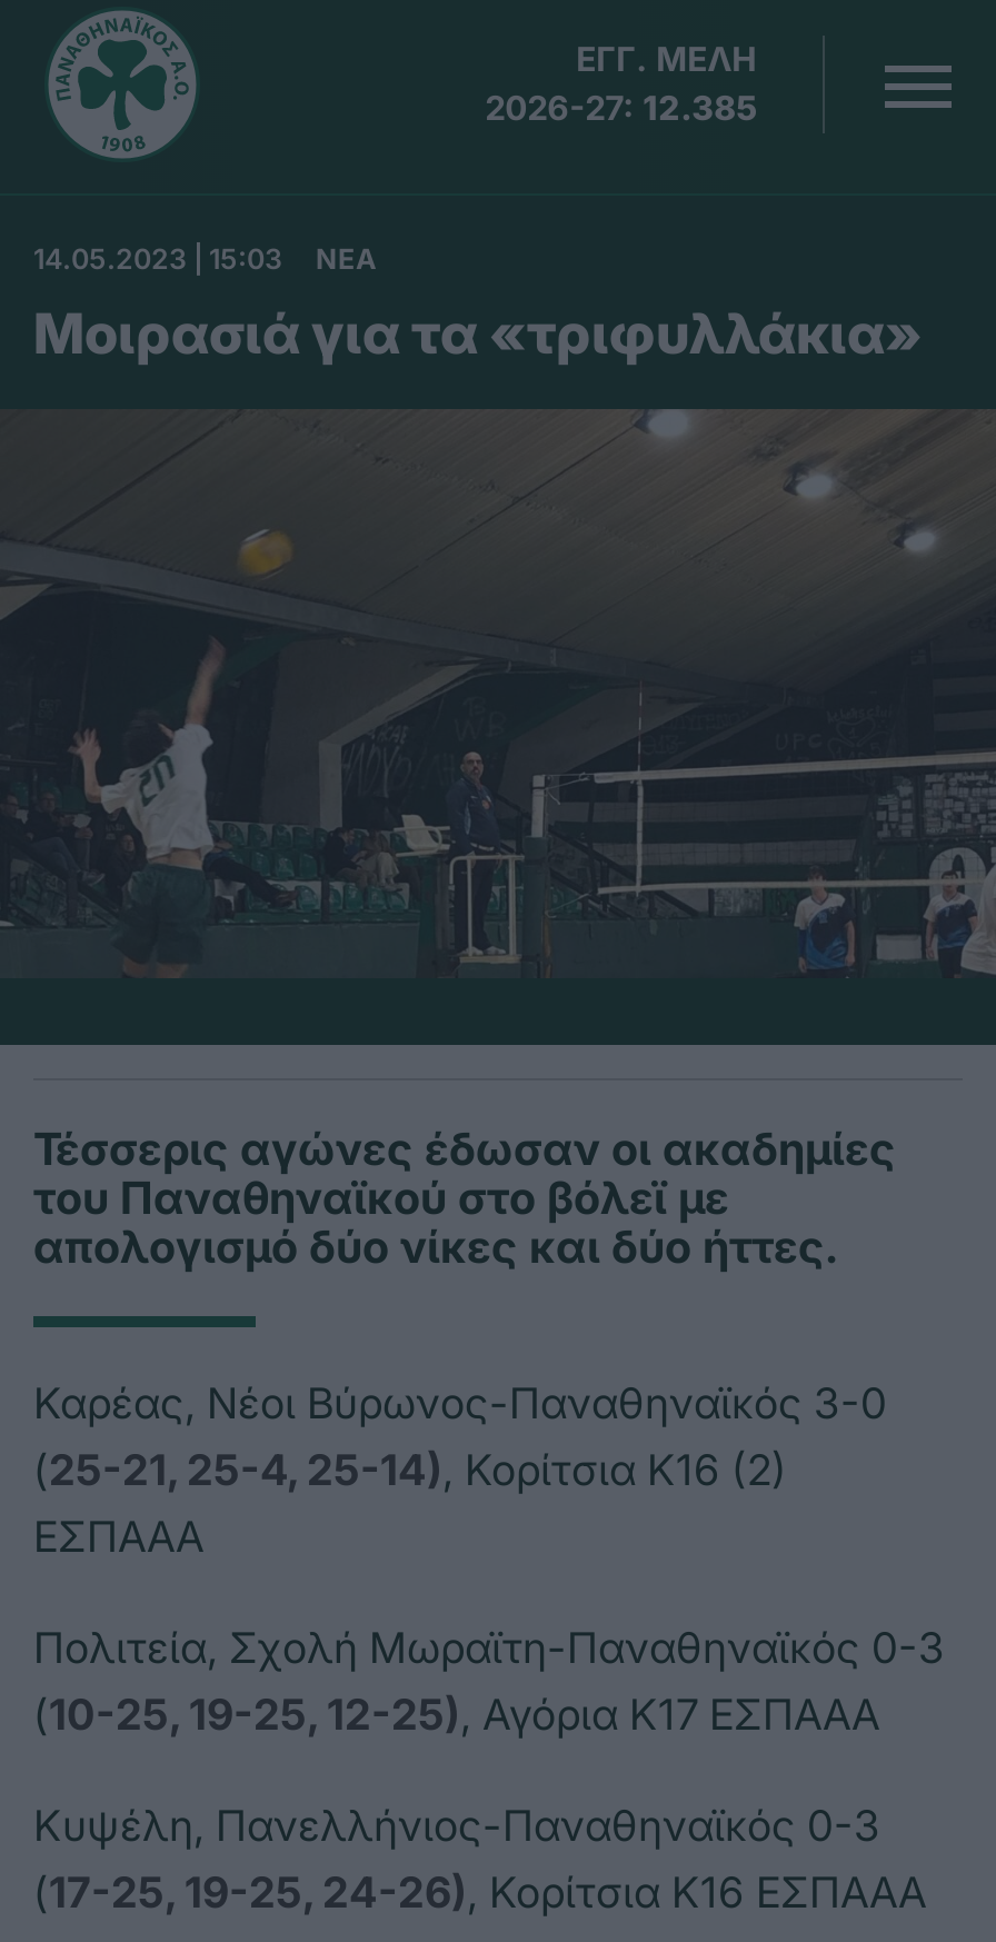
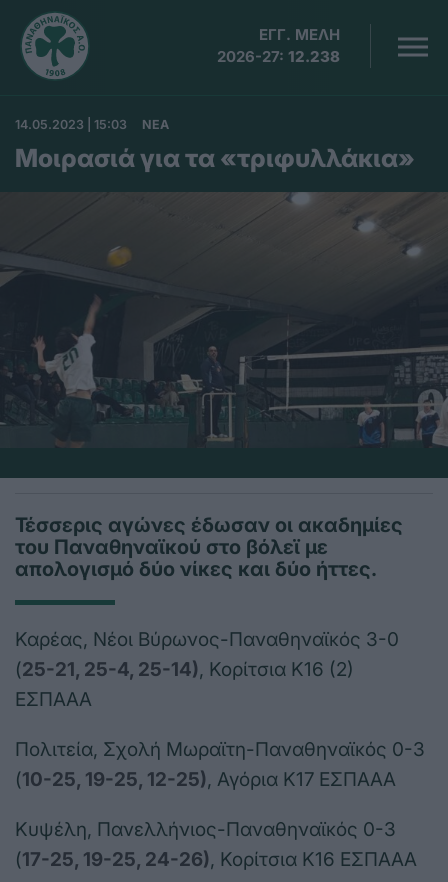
[485,87,756,129] 2026-27: 12.385 -> [217,47,340,66] 2026-27: 12.238

